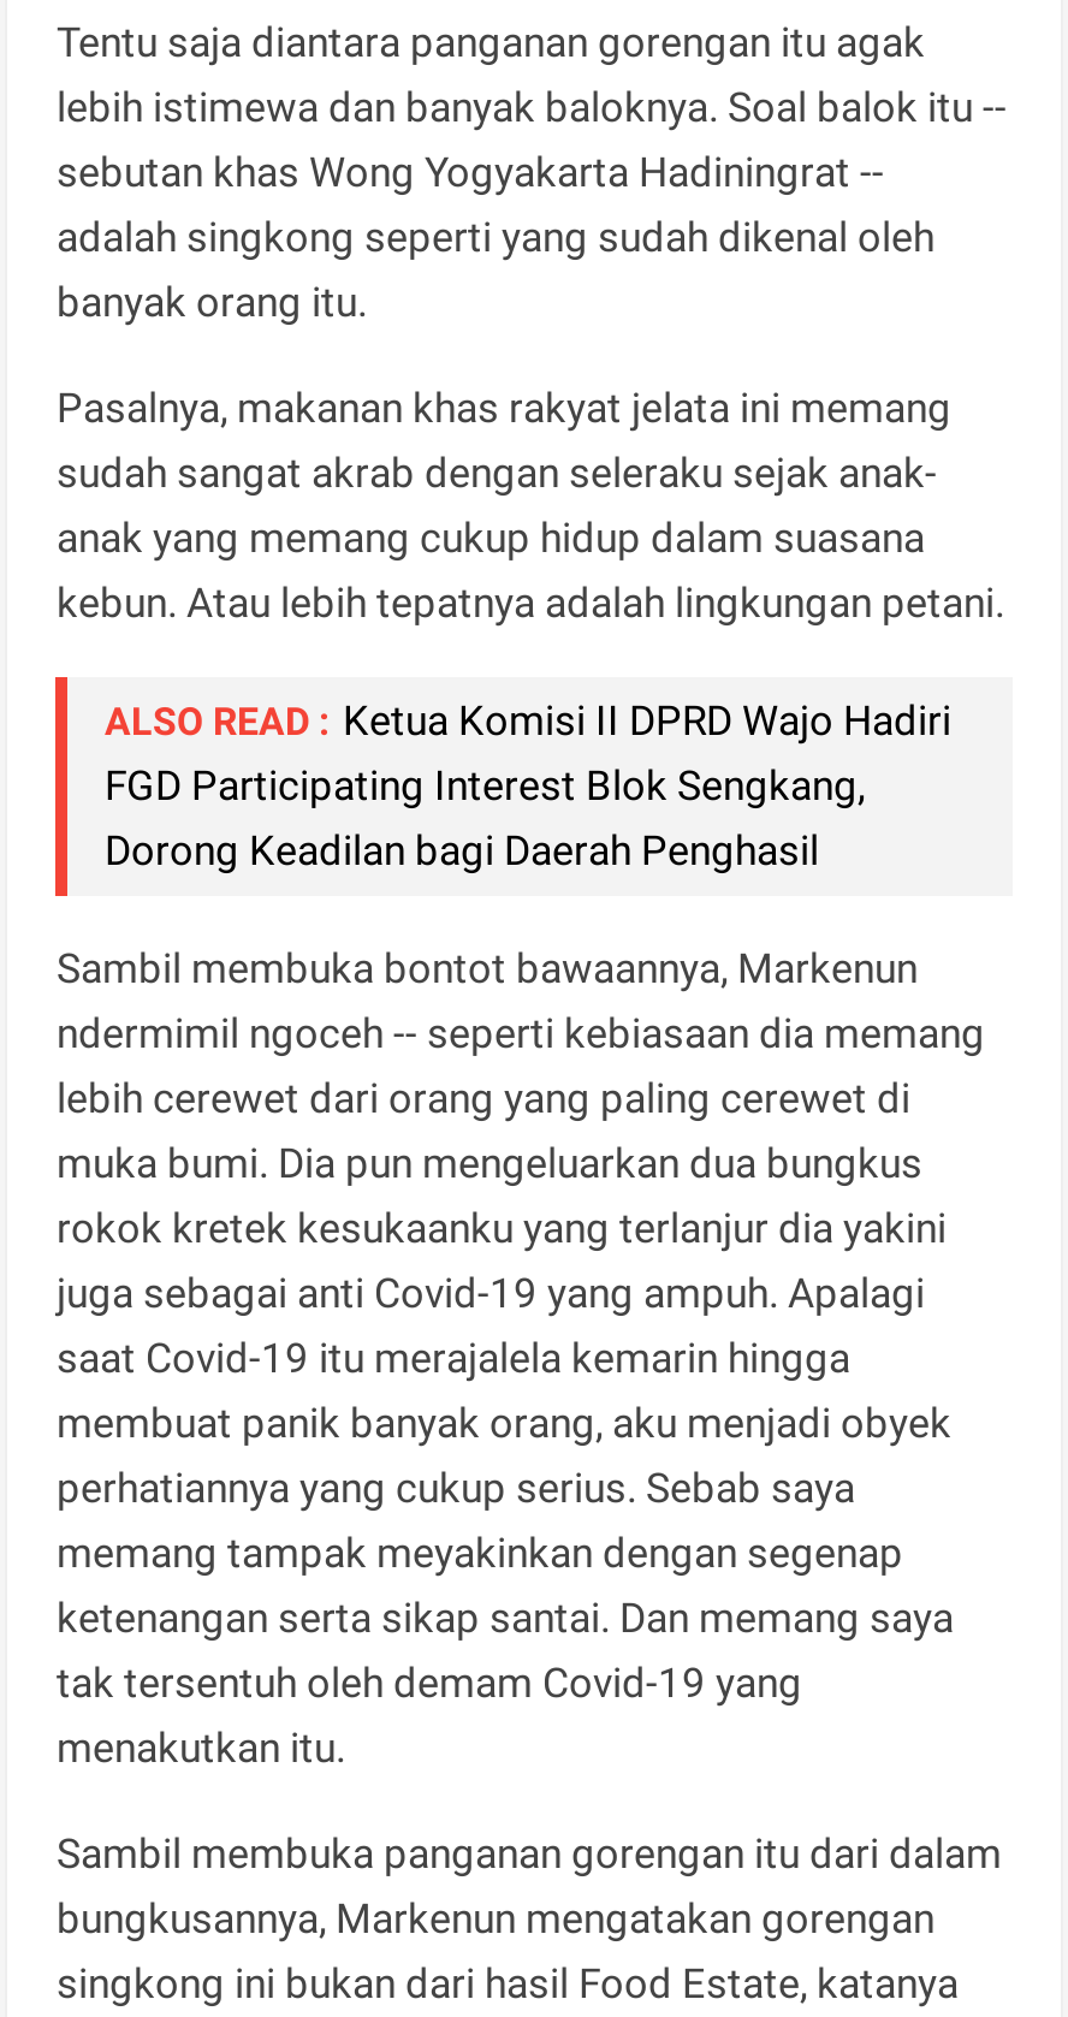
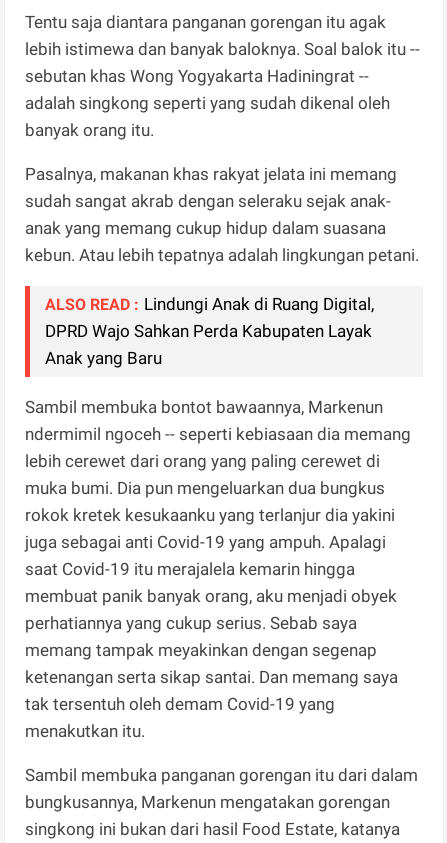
[105,696,951,874] ALSO READ : Ketua Komisi II DPRD Wajo Hadiri | FGD Participating Interest Blok Sengkang, | Dorong Keadilan bagi Daerah Penghasil -> [45,294,374,368] ALSO READ : Lindungi Anak di Ruang Digital, | DPRD Wajo Sahkan Perda Kabupaten Layak | Anak yang Baru

